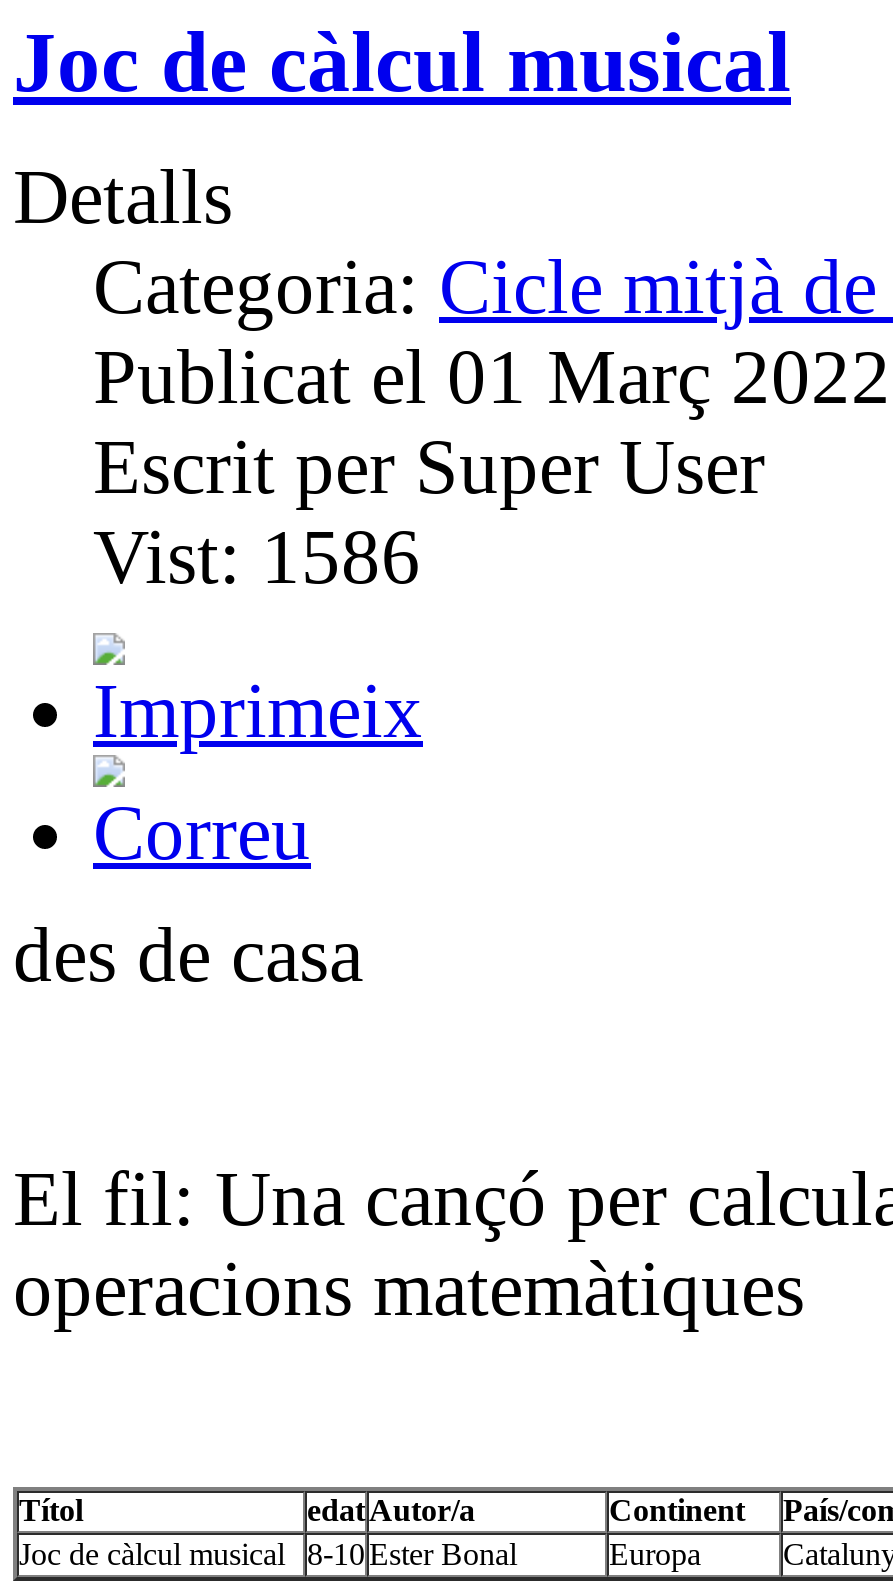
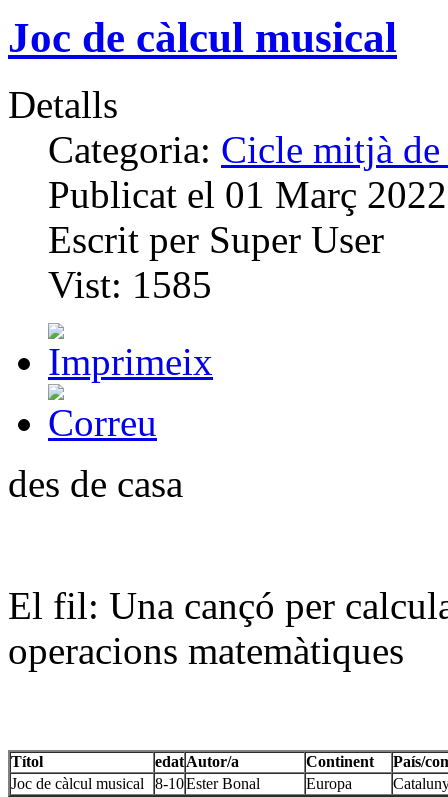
[93,513,421,599] Vist: 1586 -> [48,263,212,306] Vist: 1585

